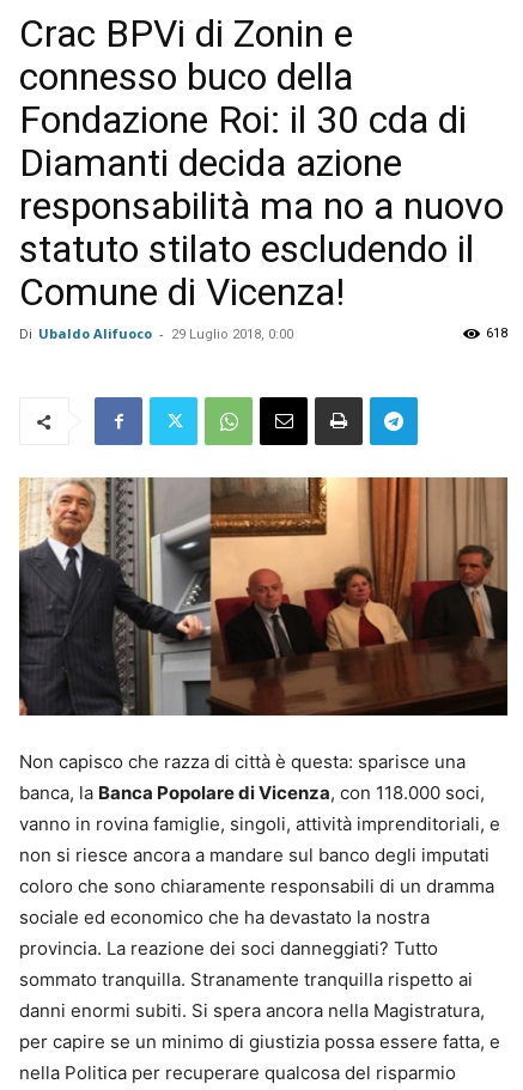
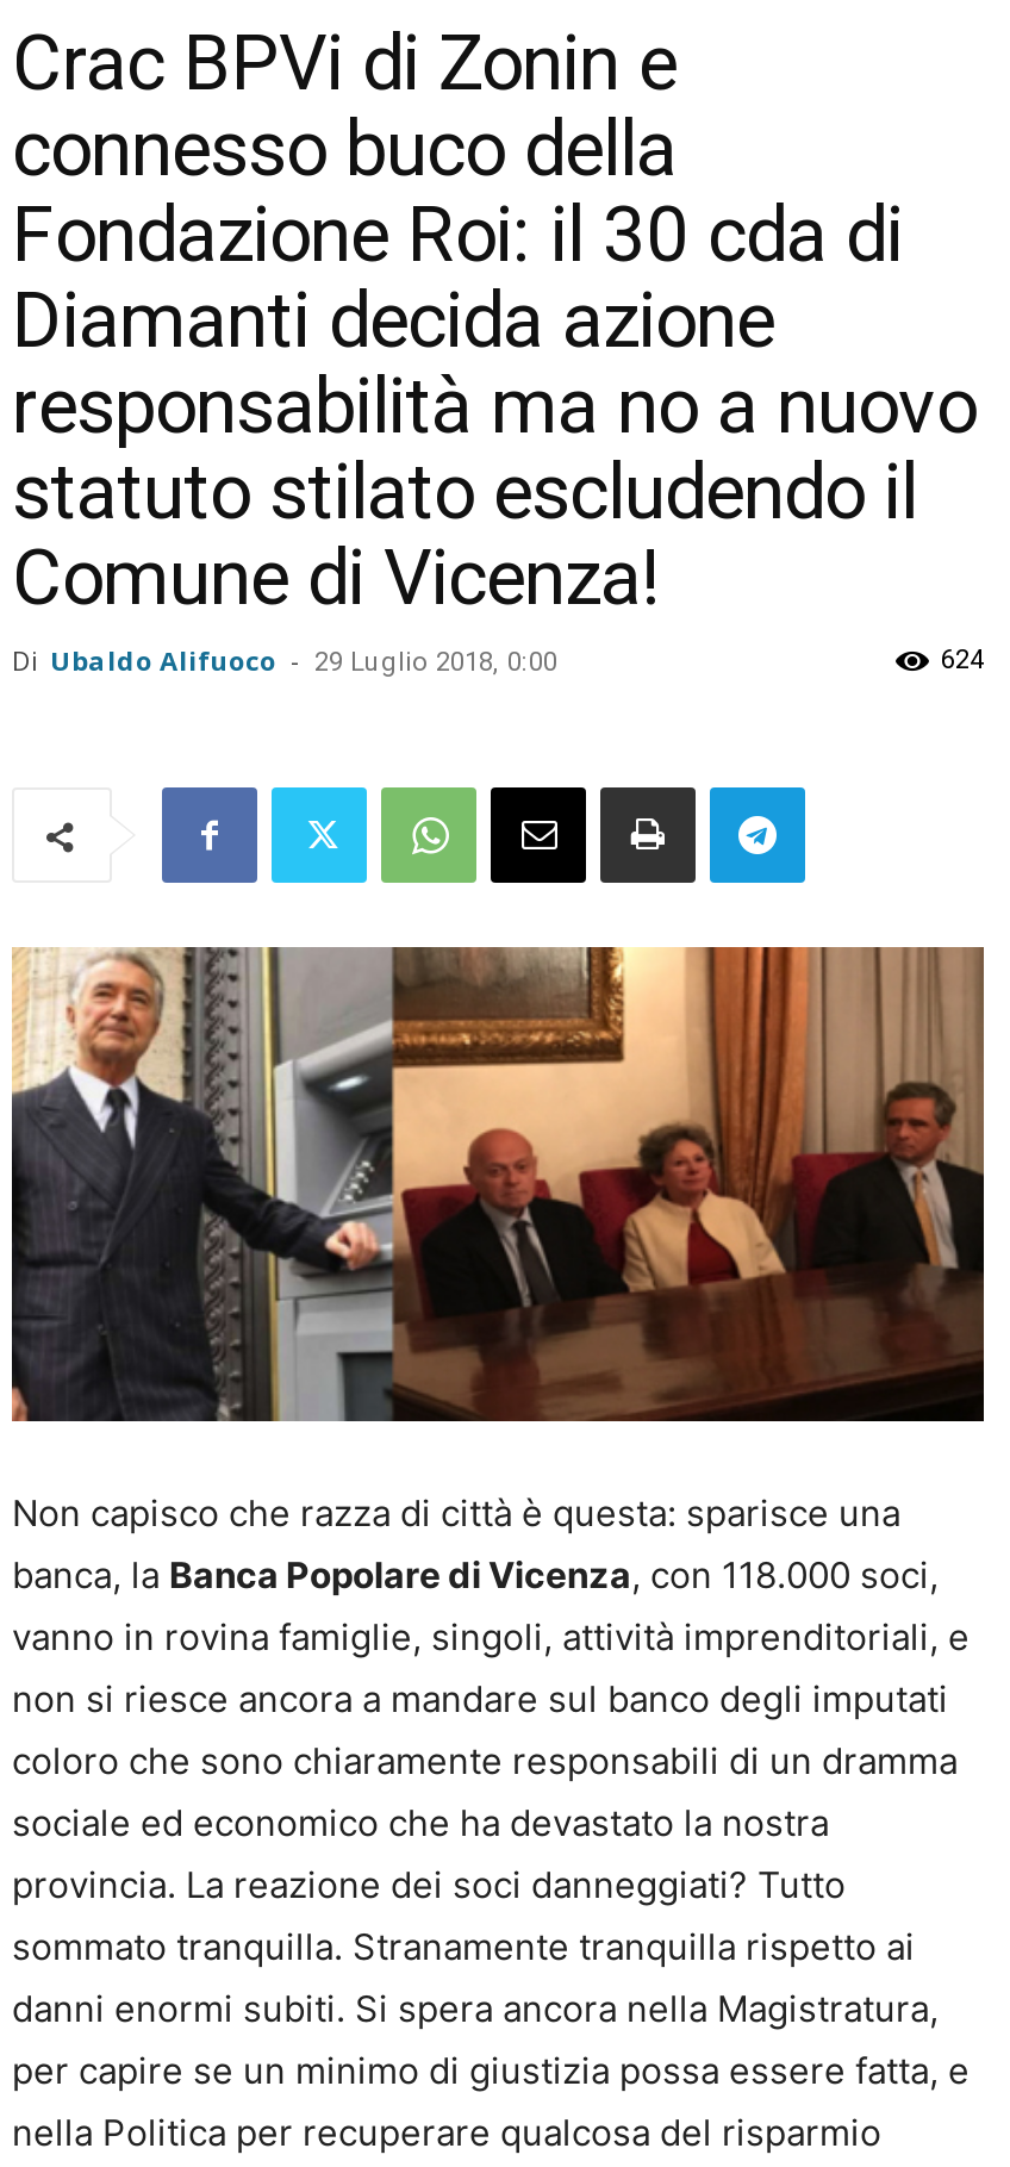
[486,325,507,341] 618 -> [941,645,984,675] 624

